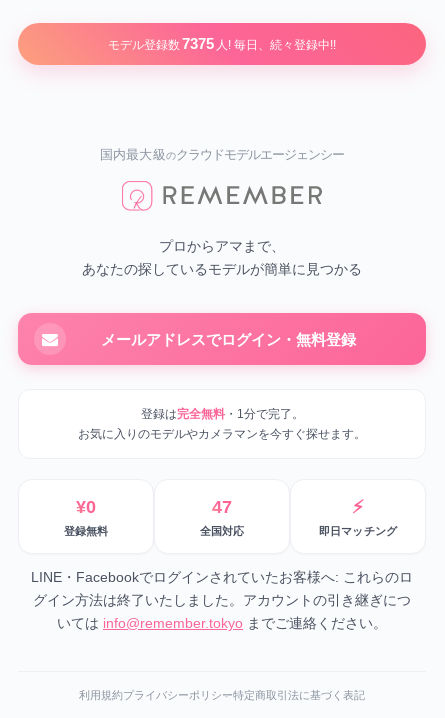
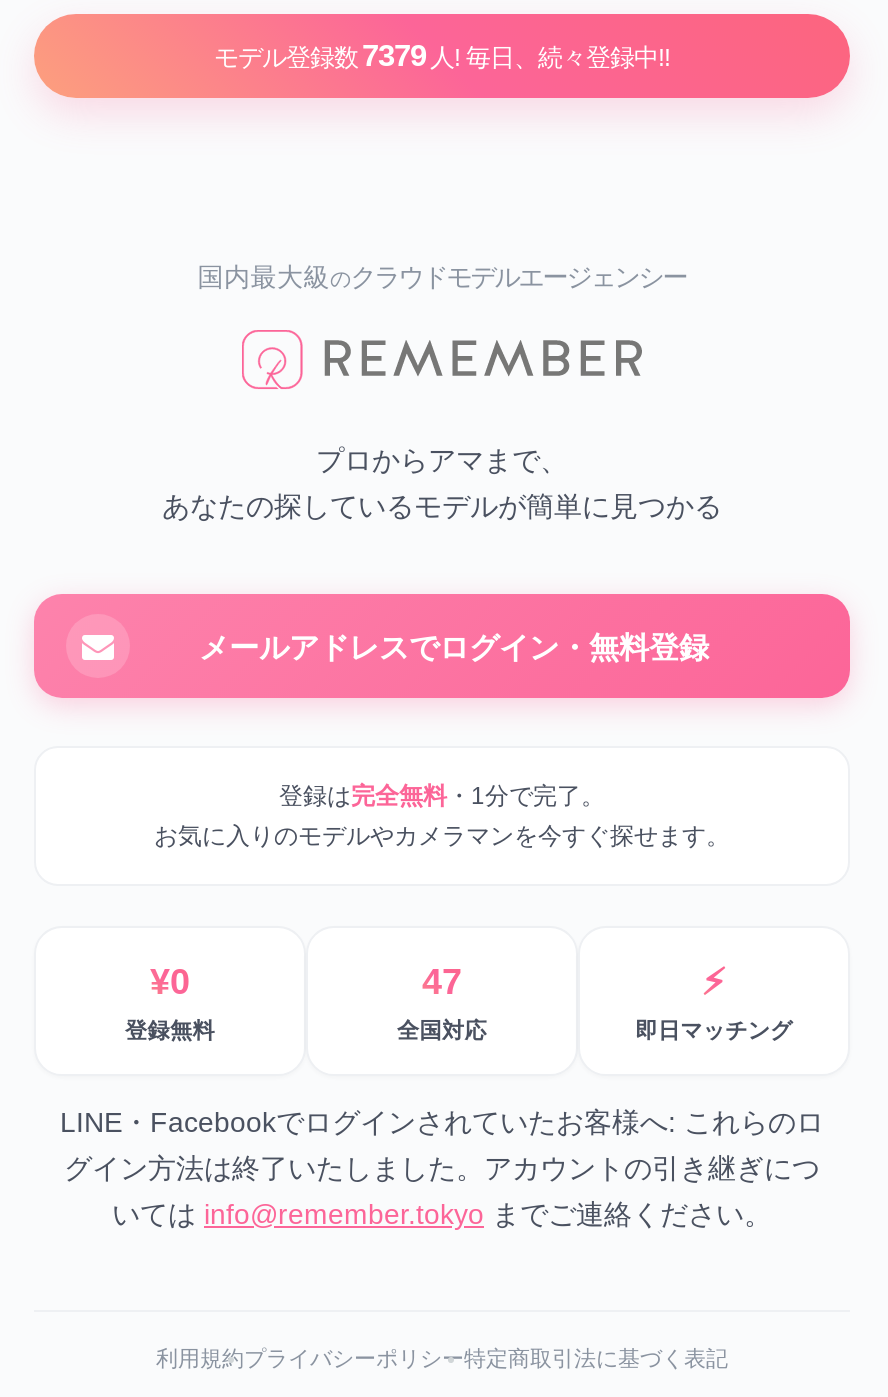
[108,35,336,52] モデル登録数 7375 人! 毎日、続々登録中!! -> [214,38,670,72] モデル登録数 7379 人! 毎日、続々登録中!!

